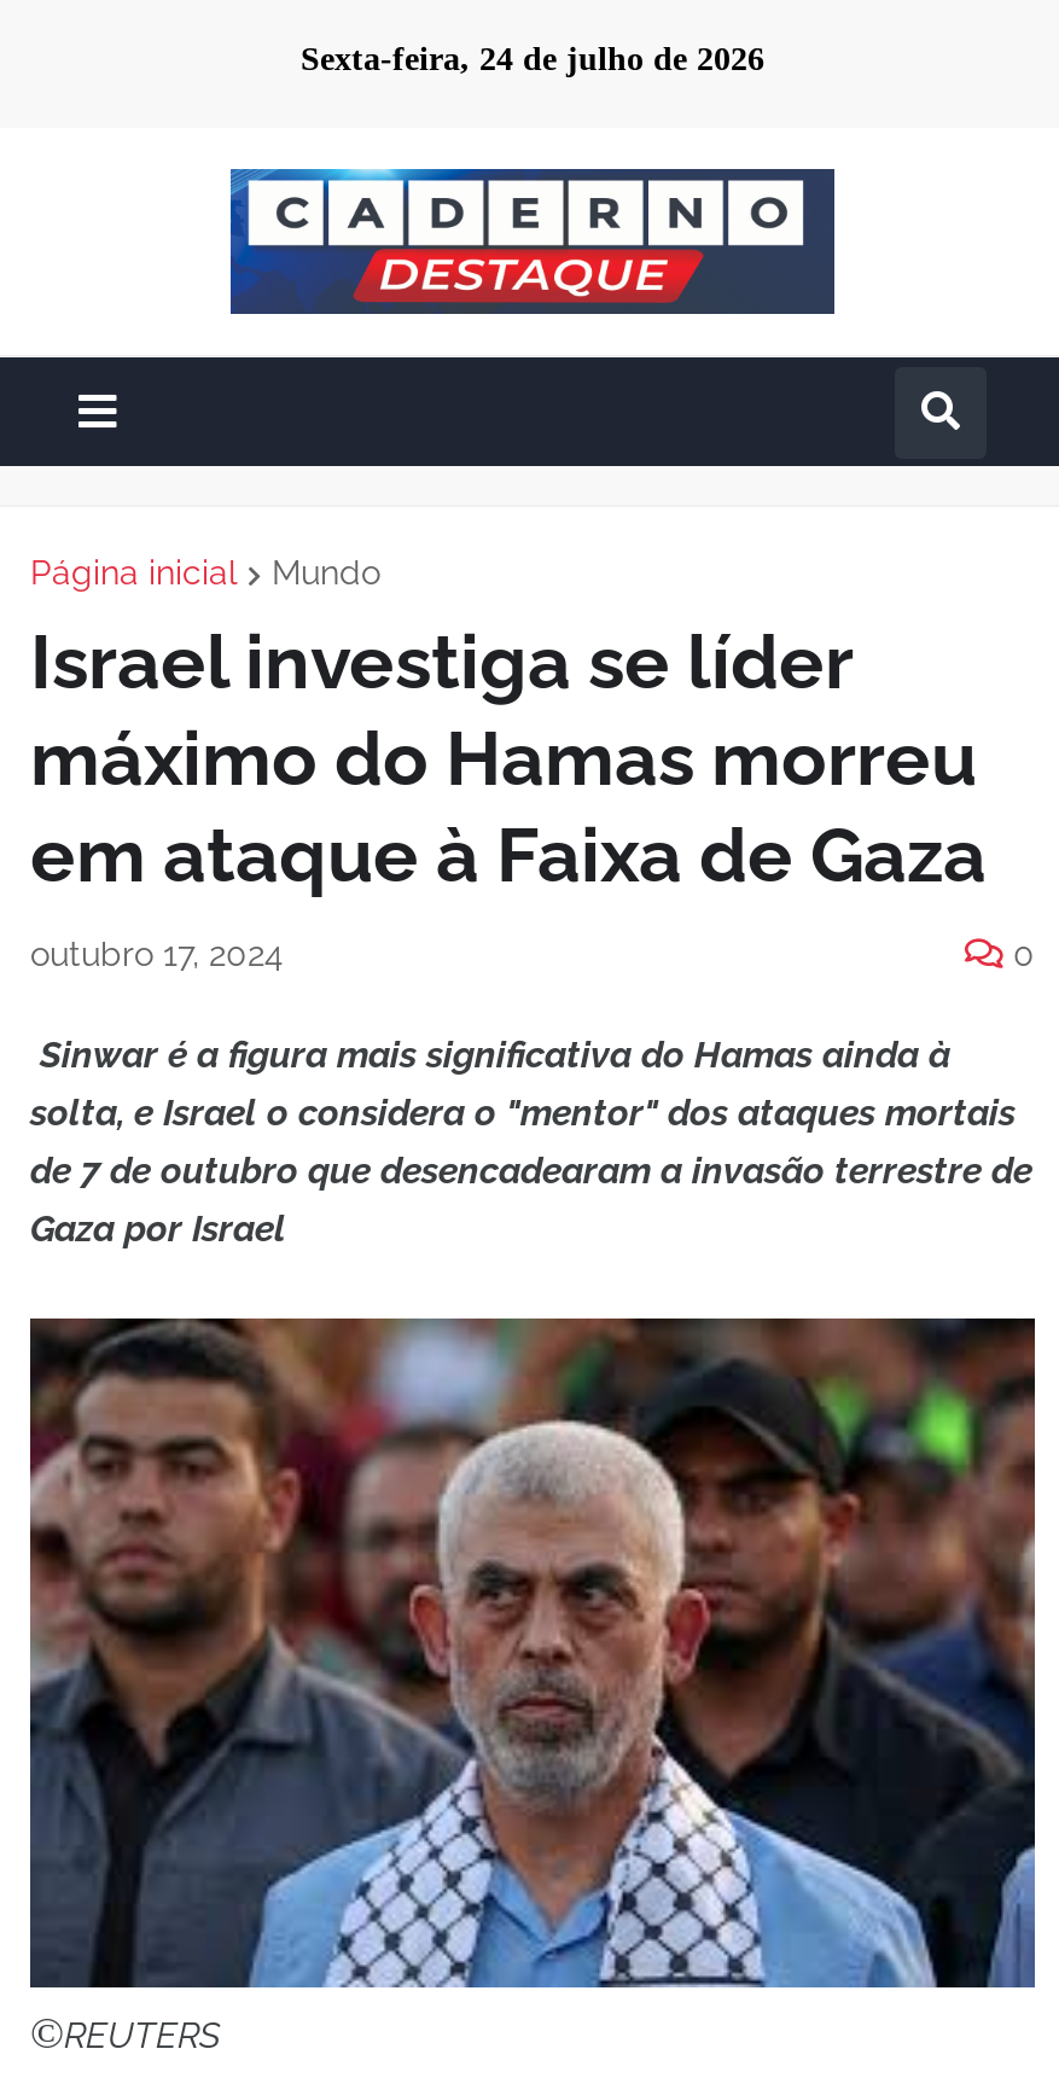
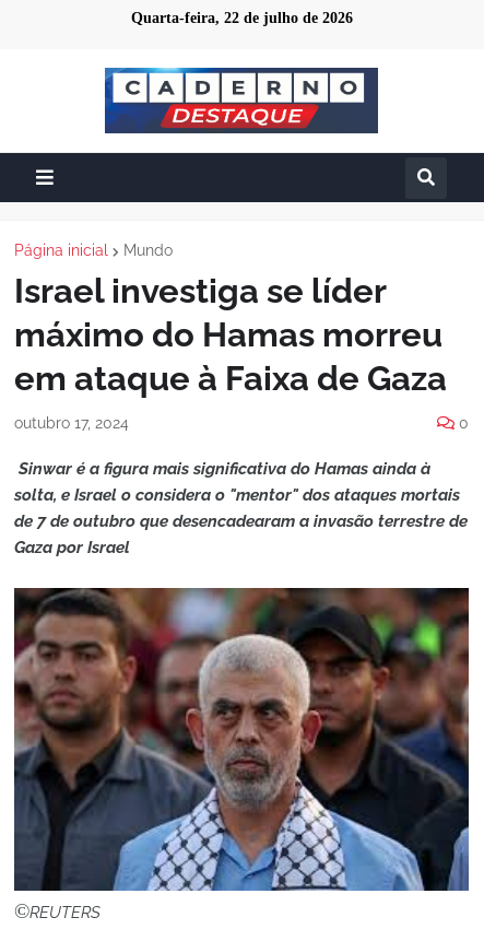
[301,41,764,77] Sexta-feira, 24 de julho de 2026 -> [131,10,352,26] Quarta-feira, 22 de julho de 2026

